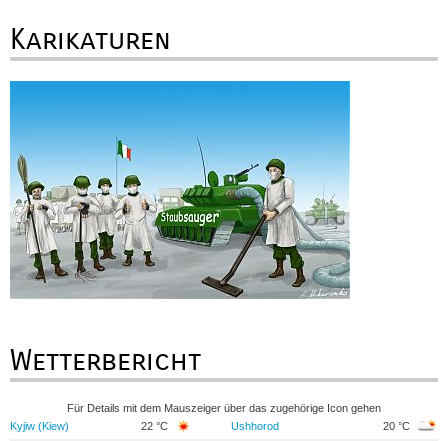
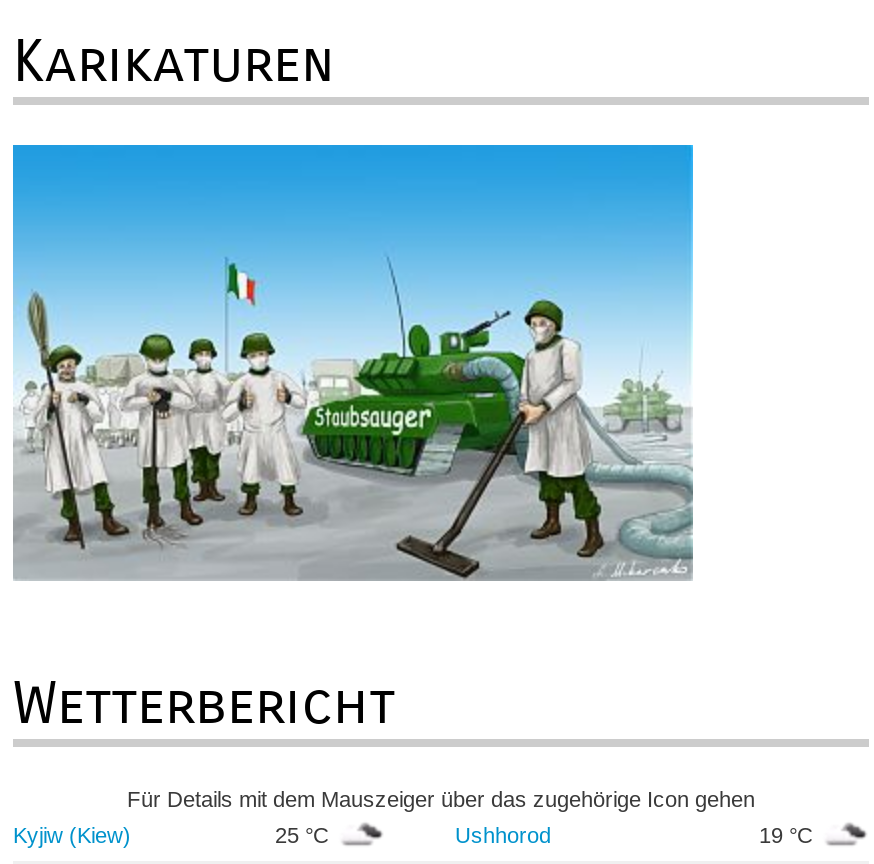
[141,419,171,431] 22 °C -> [275,822,335,846] 25 °C
[383,419,413,431] 20 °C -> [759,822,819,846] 19 °C

